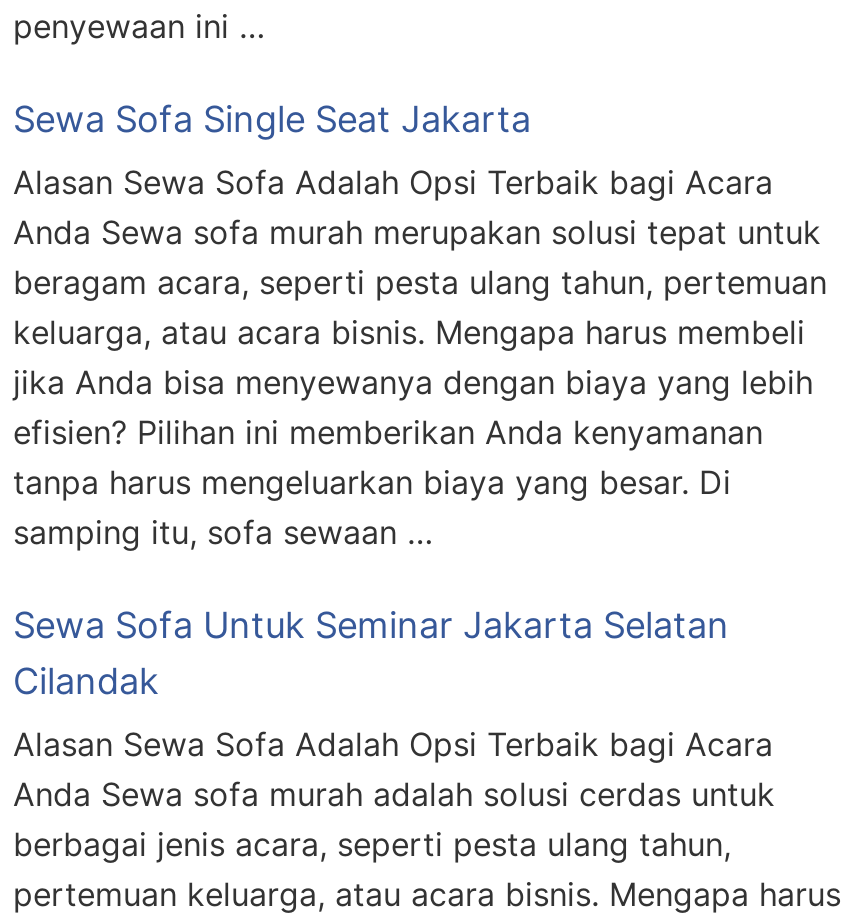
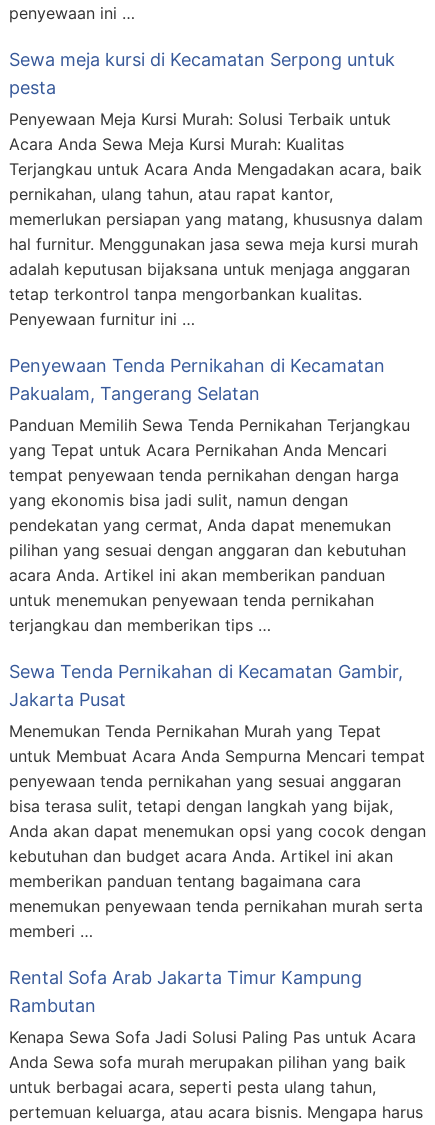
[13,98,827,864] Sewa Sofa Single Seat Jakarta | Alasan Sewa Sofa Adalah Opsi Terbaik bagi Acara | Anda Sewa sofa murah merupakan solusi tepat untuk | beragam acara, seperti pesta ulang tahun, pertemuan | keluarga, atau acara bisnis. Mengapa harus membeli | jika Anda bisa menyewanya dengan biaya yang lebih | efisien? Pilihan ini memberikan Anda kenyamanan | tanpa harus mengeluarkan biaya yang besar. Di | samping itu, sofa sewaan … | Sewa Sofa Untuk Seminar Jakarta Selatan | Cilandak | Alasan Sewa Sofa Adalah Opsi Terbaik bagi Acara | Anda Sewa sofa murah adalah solusi cerdas untuk | berbagai jenis acara, seperti pesta ulang tahun, -> [9,49,426,1097] Sewa meja kursi di Kecamatan Serpong untuk | pesta | Penyewaan Meja Kursi Murah: Solusi Terbaik untuk | Acara Anda Sewa Meja Kursi Murah: Kualitas | Terjangkau untuk Acara Anda Mengadakan acara, baik | pernikahan, ulang tahun, atau rapat kantor, | memerlukan persiapan yang matang, khususnya dalam | hal furnitur. Menggunakan jasa sewa meja kursi murah | adalah keputusan bijaksana untuk menjaga anggaran | tetap terkontrol tanpa mengorbankan kualitas. | Penyewaan furnitur ini … | Penyewaan Tenda Pernikahan di Kecamatan | Pakualam, Tangerang Selatan | Panduan Memilih Sewa Tenda Pernikahan Terjangkau | yang Tepat untuk Acara Pernikahan Anda Mencari | tempat penyewaan tenda pernikahan dengan harga | yang ekonomis bisa jadi sulit, namun dengan | pendekatan yang cermat, Anda dapat menemukan | pilihan yang sesuai dengan anggaran dan kebutuhan | acara Anda. Artikel ini akan memberikan panduan | untuk menemukan penyewaan tenda pernikahan | terjangkau dan memberikan tips … | Sewa Tenda Pernikahan di Kecamatan Gambir, | Jakarta Pusat | Menemukan Tenda Pernikahan Murah yang Tepat | untuk Membuat Acara Anda Sempurna Mencari tempat | penyewaan tenda pernikahan yang sesuai anggaran | bisa terasa sulit, tetapi dengan langkah yang bijak, | Anda akan dapat menemukan opsi yang cocok dengan | kebutuhan dan budget acara Anda. Artikel ini akan | memberikan panduan tentang bagaimana cara | menemukan penyewaan tenda pernikahan murah serta | memberi … | Rental Sofa Arab Jakarta Timur Kampung | Rambutan | Kenapa Sewa Sofa Jadi Solusi Paling Pas untuk Acara | Anda Sewa sofa murah merupakan pilihan yang baik | untuk berbagai acara, seperti pesta ulang tahun,

